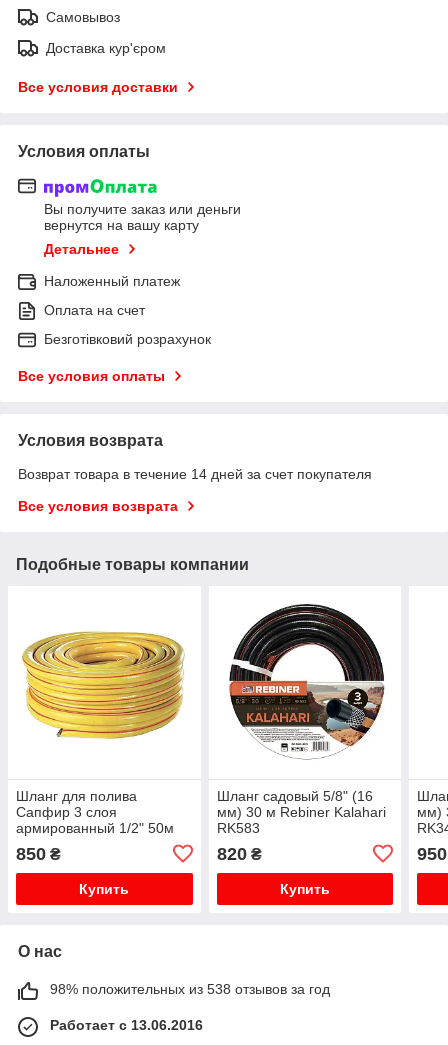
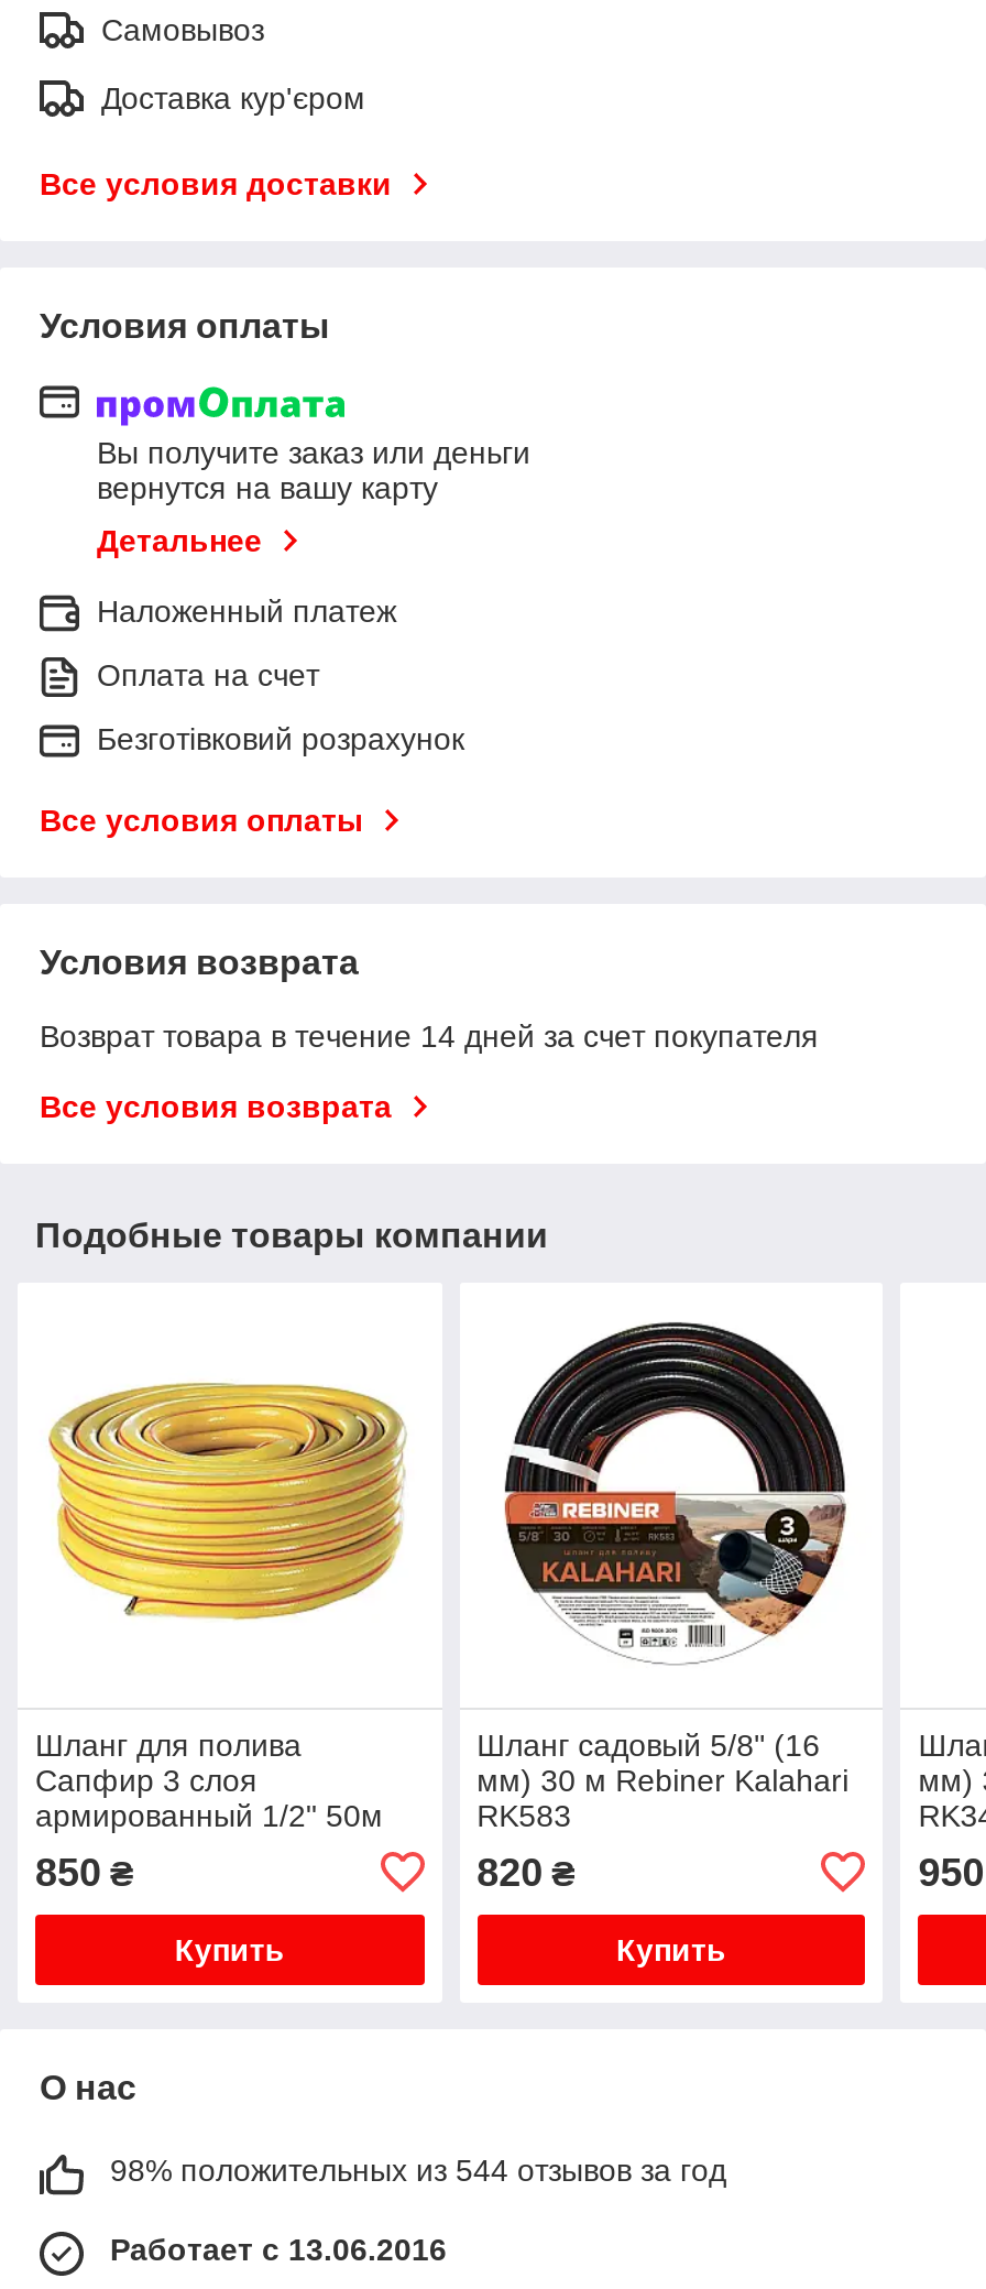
[50,981,330,997] 98% положительных из 538 отзывов за год -> [110,2152,726,2187] 98% положительных из 544 отзывов за год

